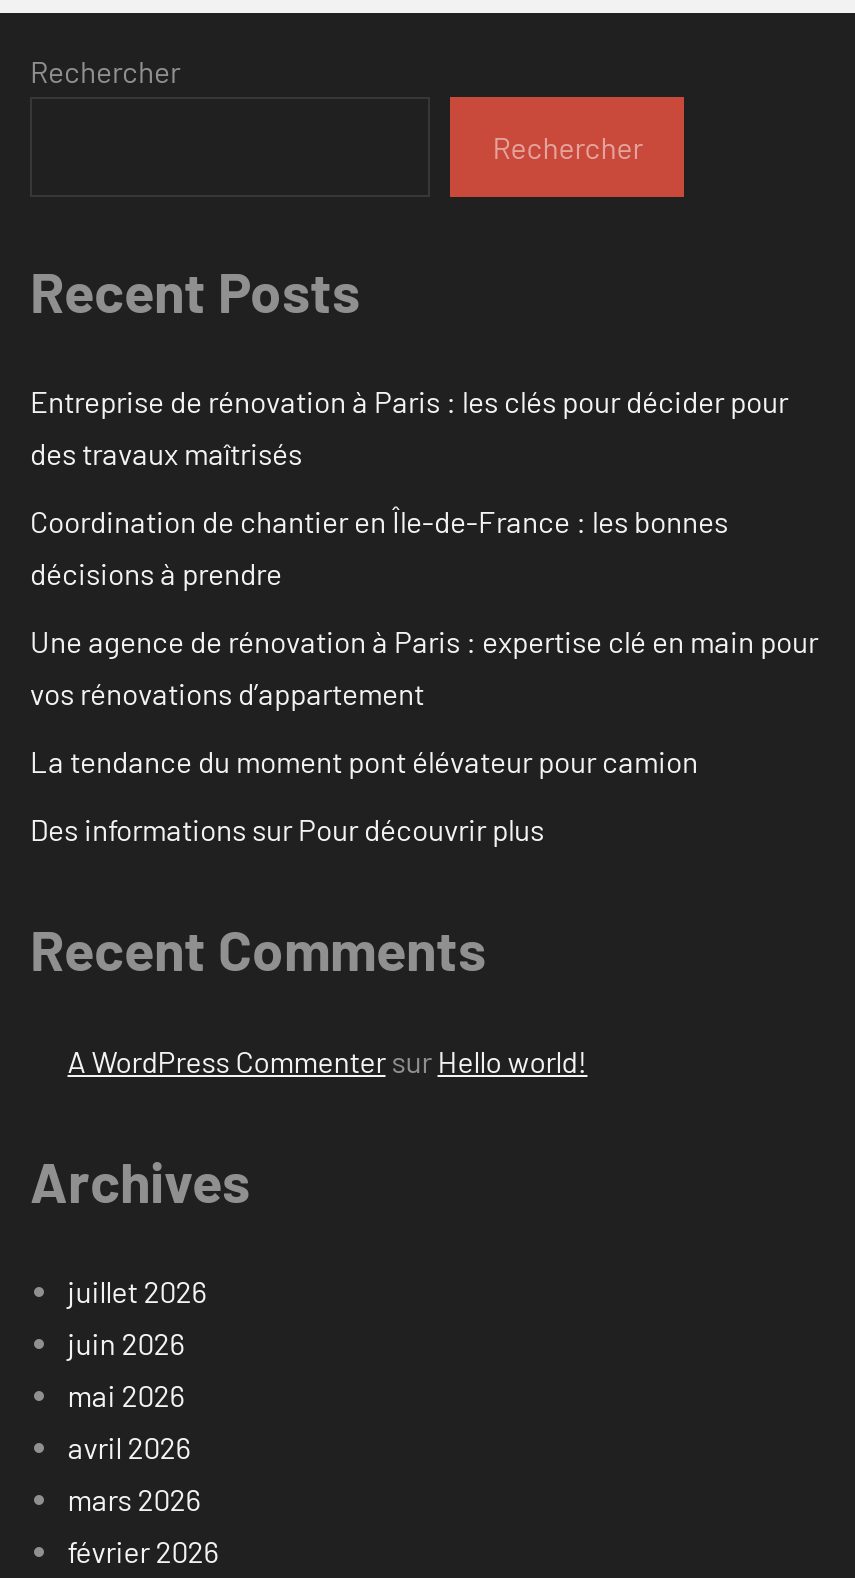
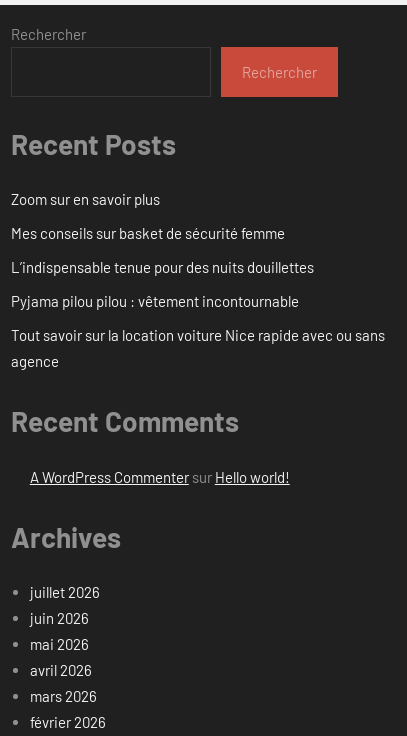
[30,384,788,472] Entreprise de rénovation à Paris : les clés pour décider pour | des travaux maîtrisés -> [11,190,160,208] Zoom sur en savoir plus
[30,504,728,592] Coordination de chantier en Île-de-France : les bonnes | décisions à prendre -> [11,224,285,242] Mes conseils sur basket de sécurité femme
[30,624,818,712] Une agence de rénovation à Paris : expertise clé en main pour | vos rénovations d’appartement -> [11,258,314,276] L’indispensable tenue pour des nuits douillettes
[30,744,698,780] La tendance du moment pont élévateur pour camion -> [11,292,299,310] Pyjama pilou pilou : vêtement incontournable
[30,812,544,848] Des informations sur Pour découvrir plus -> [11,326,385,370] Tout savoir sur la location voiture Nice rapide avec ou sans | agence

